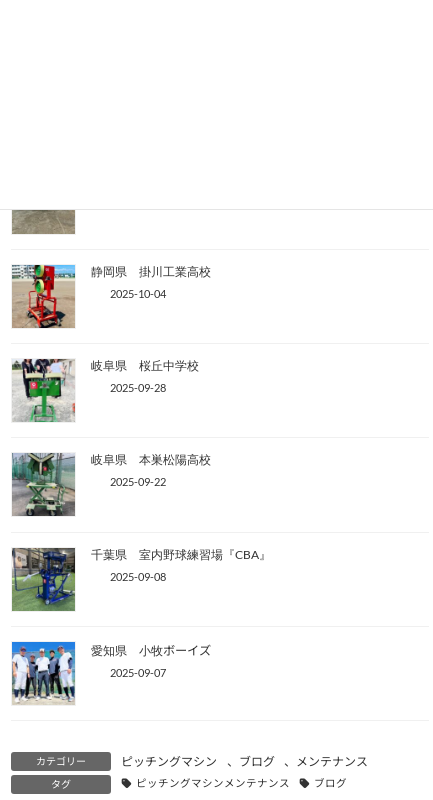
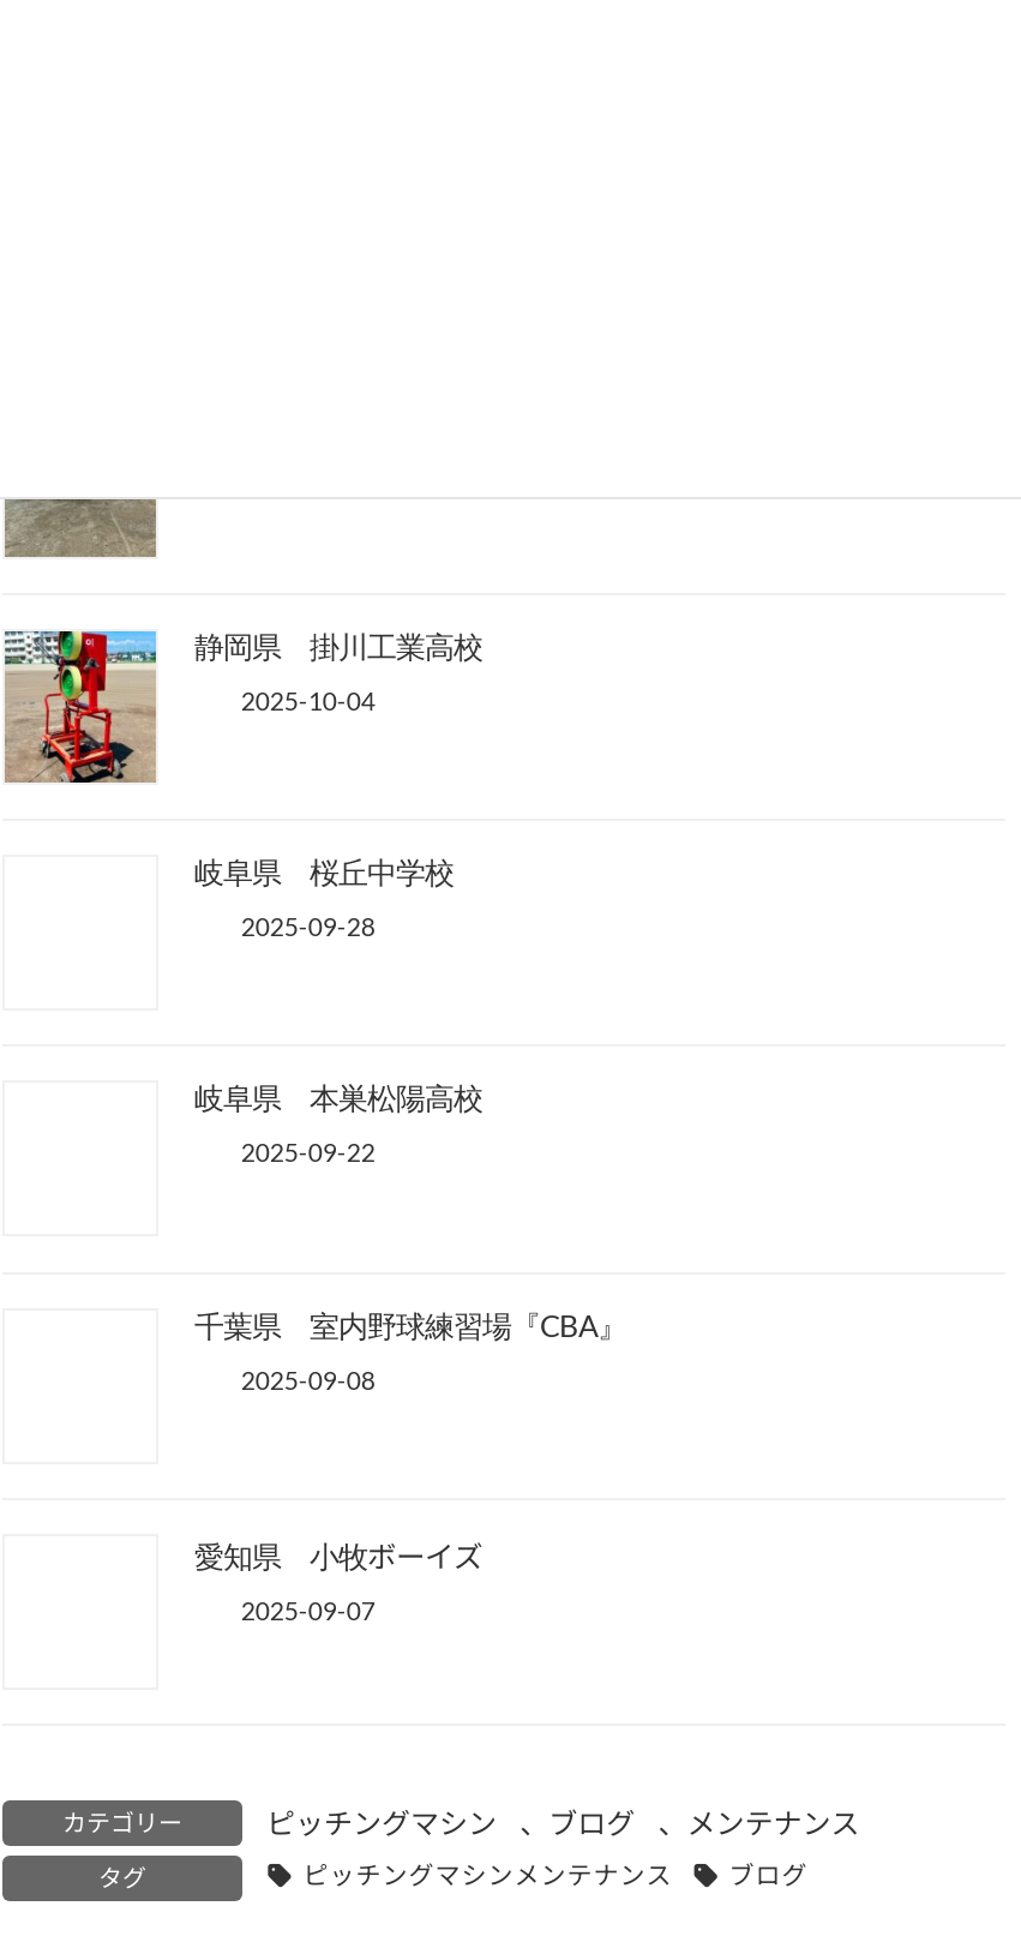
[11,358,76,423] [image] -> none
[11,452,76,517] [image] -> none
[11,547,76,612] [image] -> none
[11,641,76,705] [image] -> none

